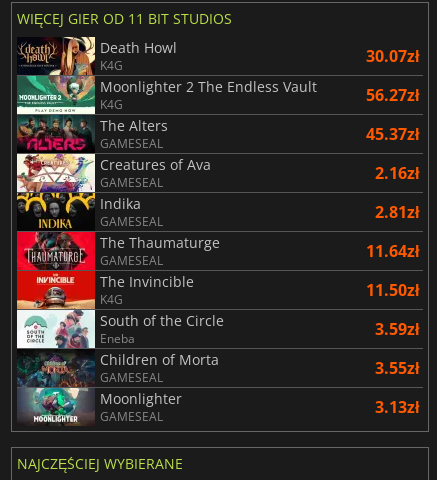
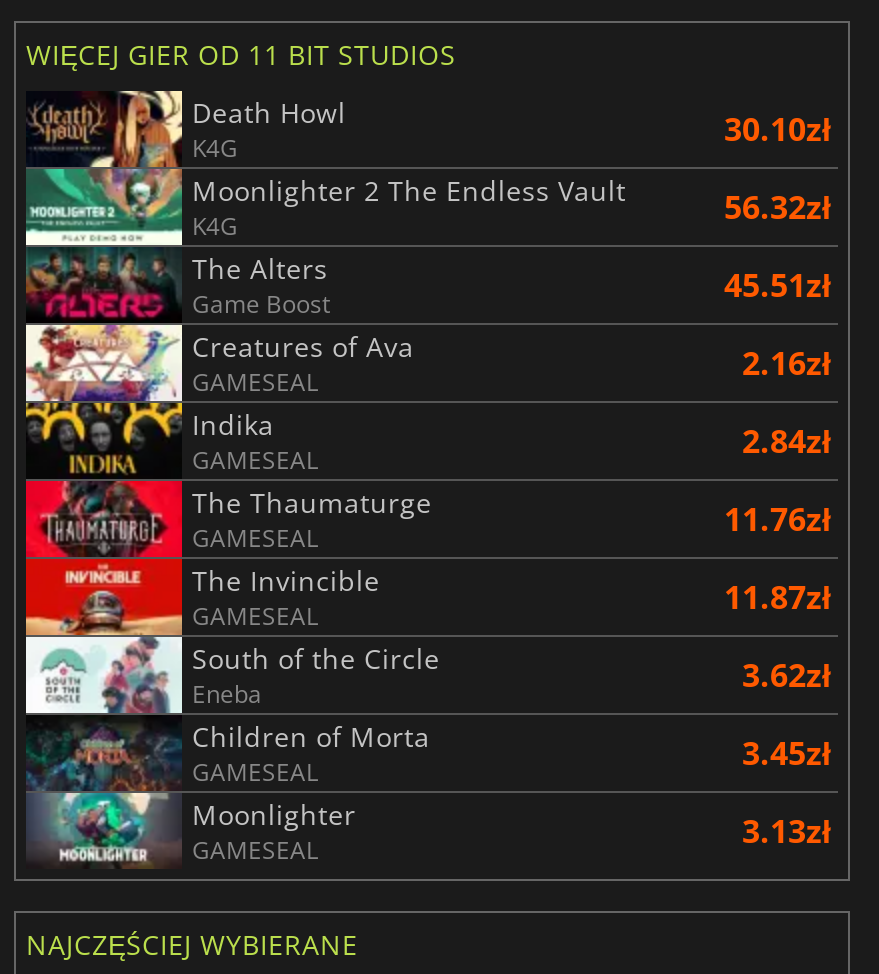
[366,45,419,67] 30.07zł -> [724,107,830,151] 30.10zł
[366,84,419,106] 56.27zł -> [724,185,830,229] 56.32zł
[100,123,419,152] GAMESEAL | 45.37zł -> [192,263,830,321] Game Boost | 45.51zł
[375,201,419,223] 2.81zł -> [742,419,830,463] 2.84zł
[366,240,419,262] 11.64zł -> [724,497,830,541] 11.76zł
[100,279,419,308] K4G | 11.50zł -> [192,575,830,633] GAMESEAL | 11.87zł
[375,318,419,340] 3.59zł -> [742,653,830,697] 3.62zł
[375,357,419,379] 3.55zł -> [742,731,830,775] 3.45zł

